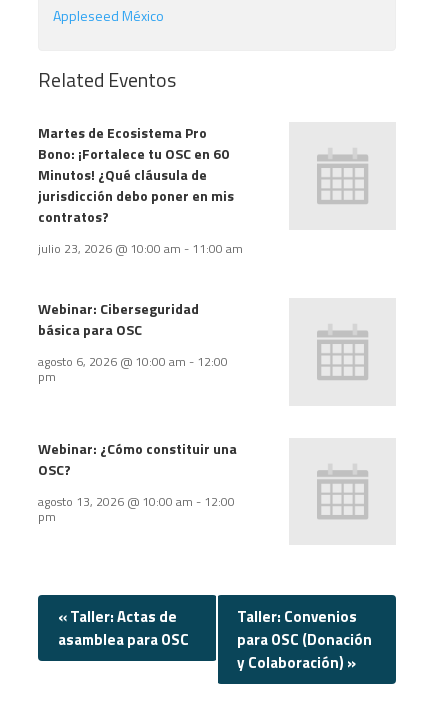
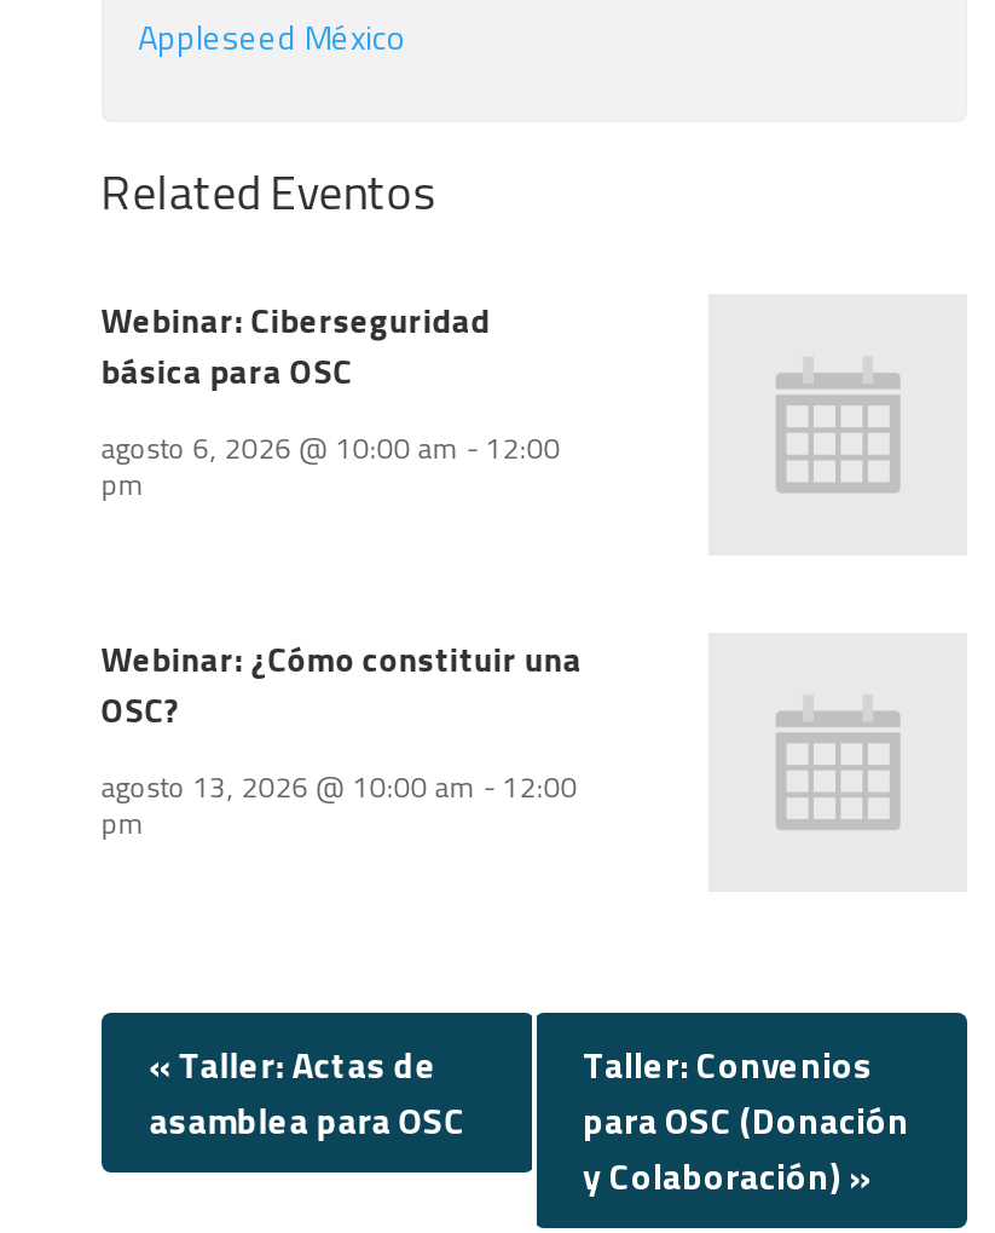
[38,122,243,258] Martes de Ecosistema Pro | Bono: ¡Fortalece tu OSC en 60 | Minutos! ¿Qué cláusula de | jurisdicción debo poner en mis | contratos? | julio 23, 2026 @ 10:00 am - 11:00 am -> none

